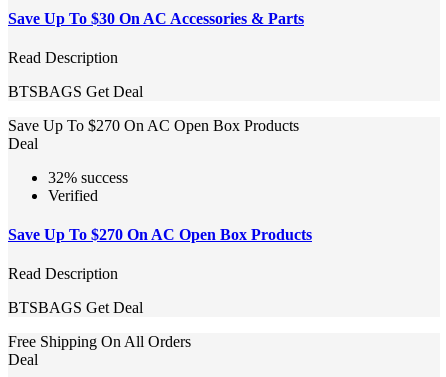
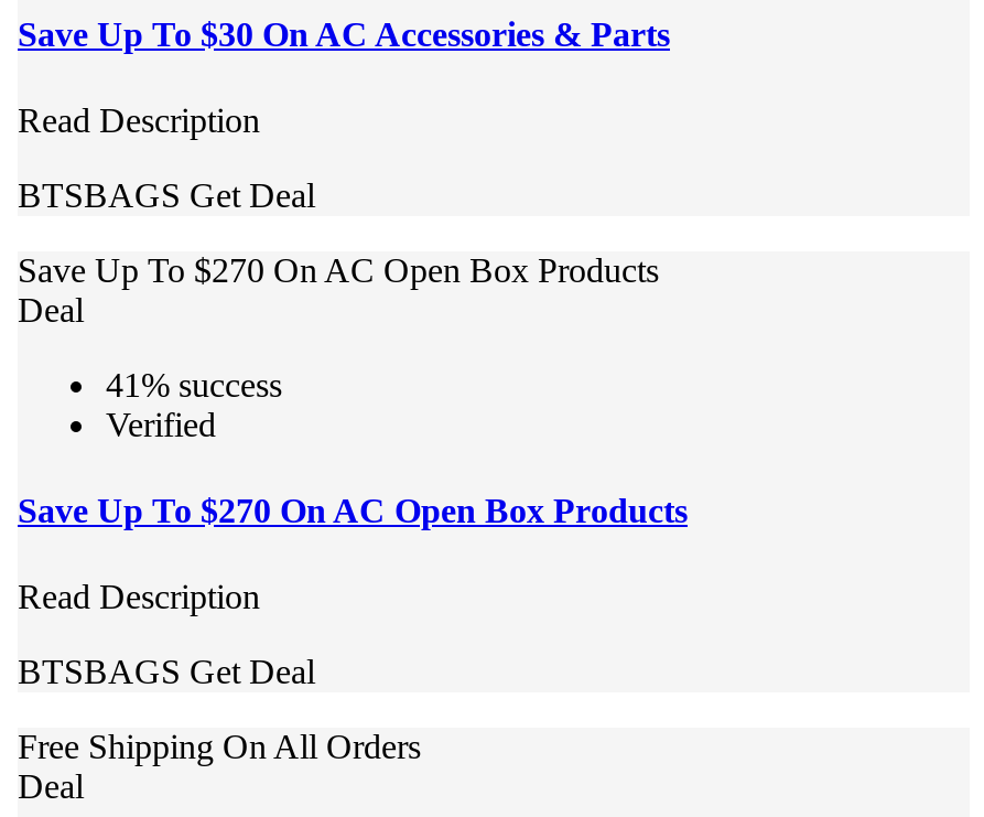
[48,169,128,186] 32% success -> [106,366,282,403] 41% success

